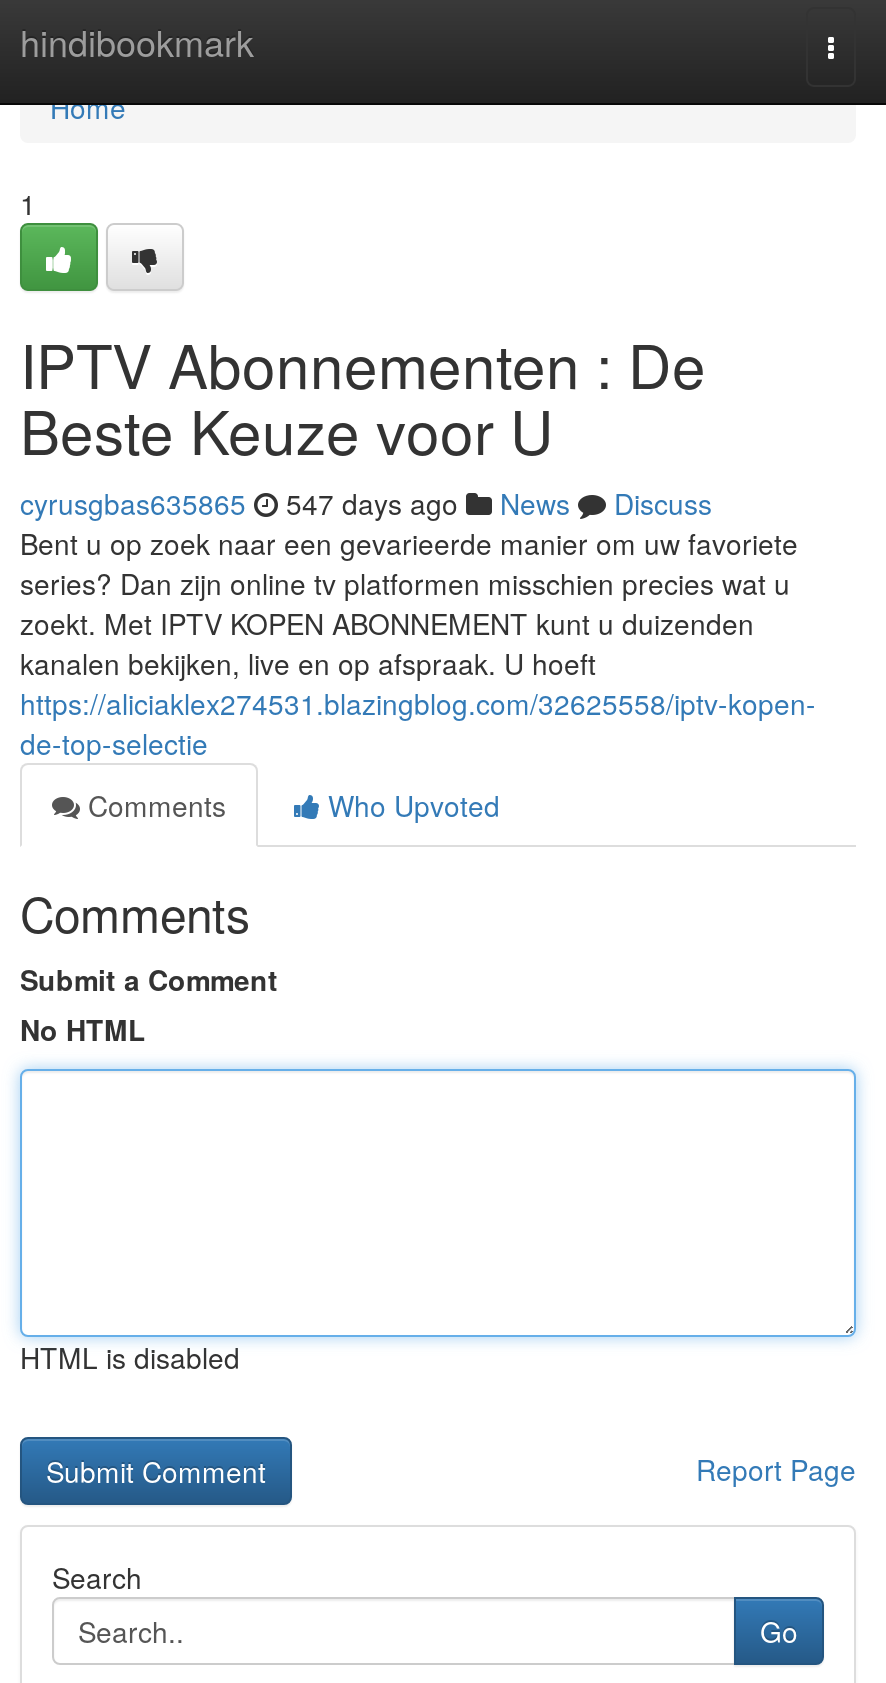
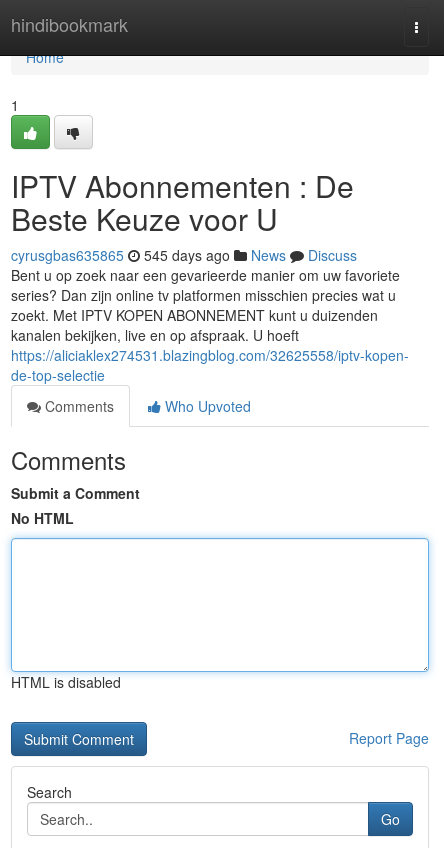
[20,483,712,523] cyrusgbas635865 547 days ago News Discuss -> [11,245,357,265] cyrusgbas635865 545 days ago News Discuss

